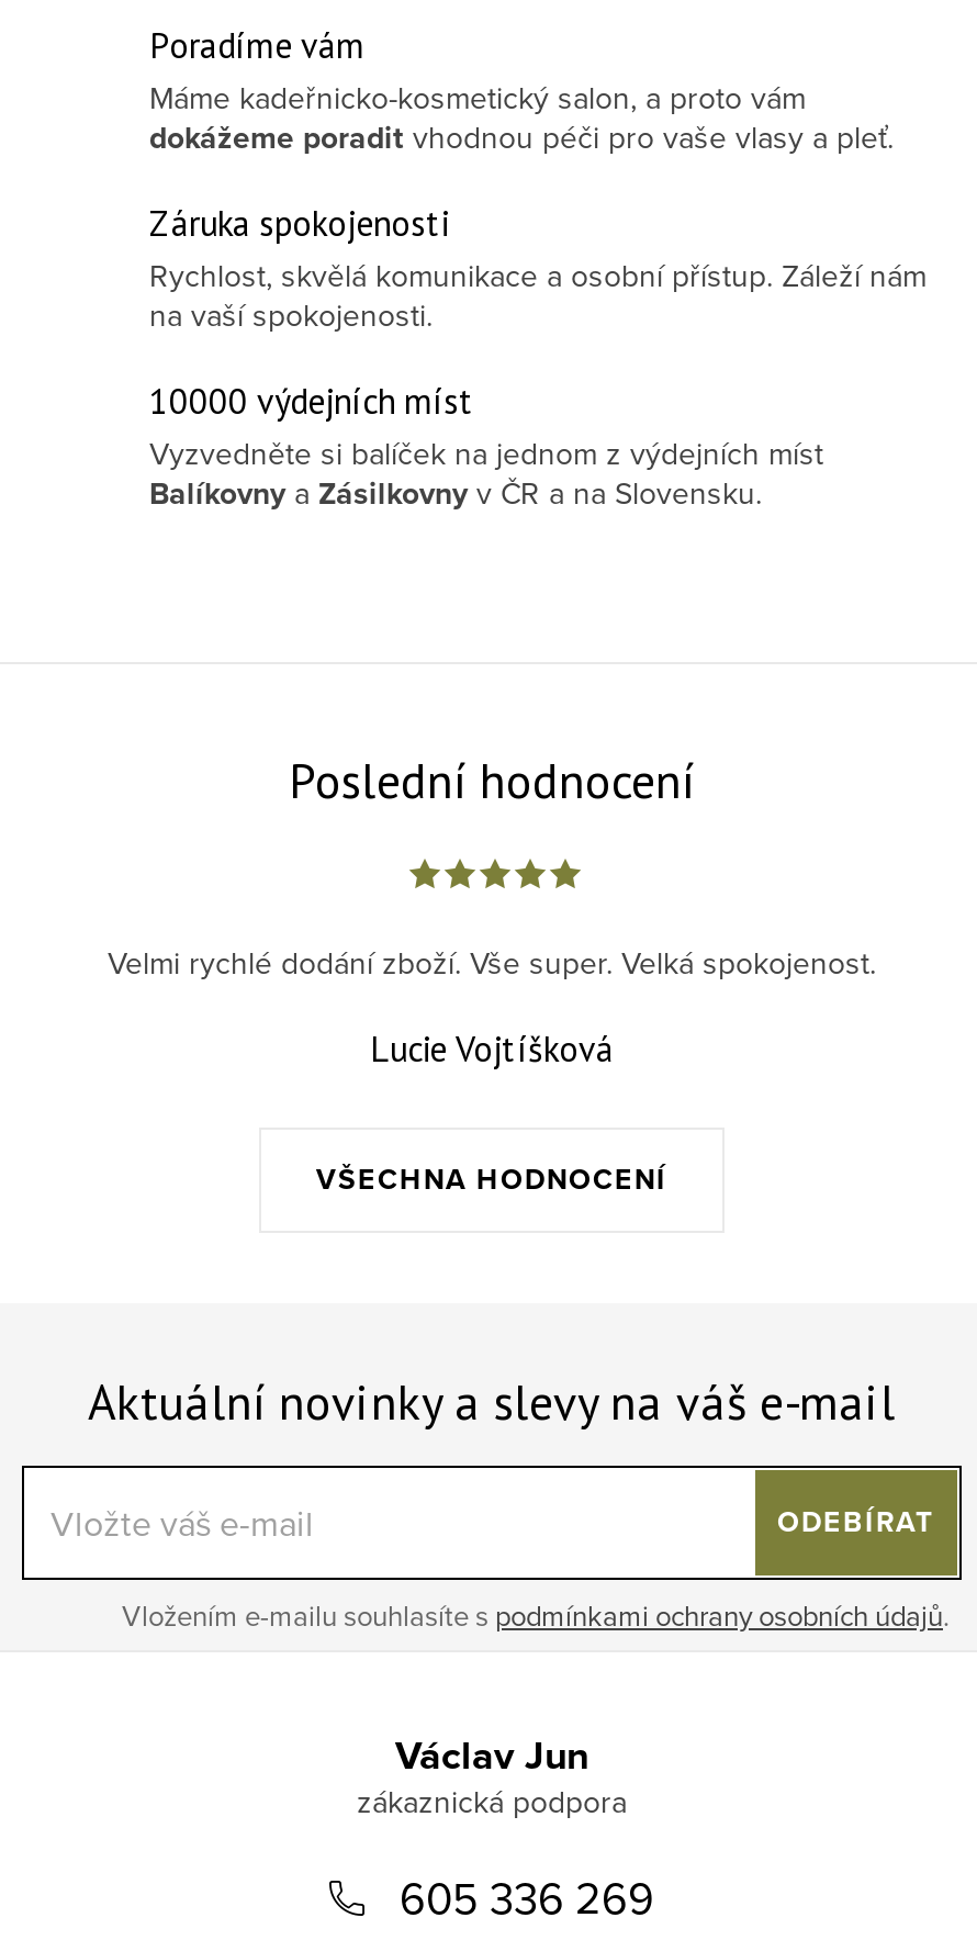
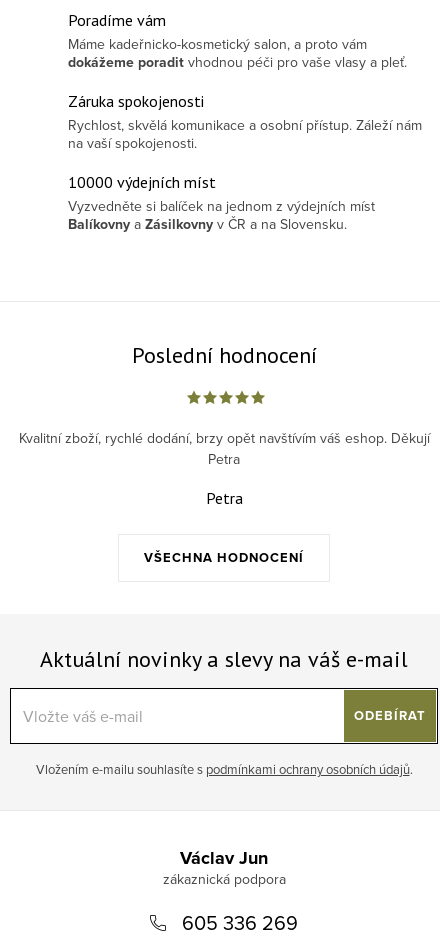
[108,942,876,986] Velmi rychlé dodání zboží. Vše super. Velká spokojenost. -> [18,428,429,469] Kvalitní zboží, rychlé dodání, brzy opět navštívím váš eshop. Děkují | Petra
[370,1027,614,1071] Lucie Vojtíšková -> [205,488,242,508] Petra

